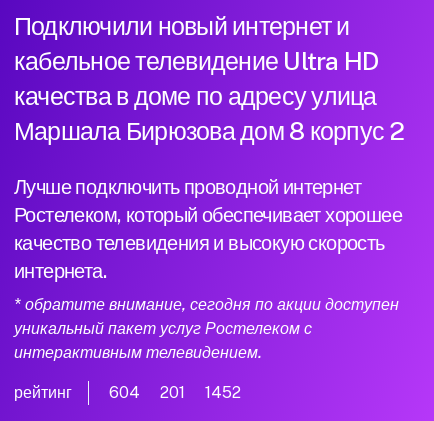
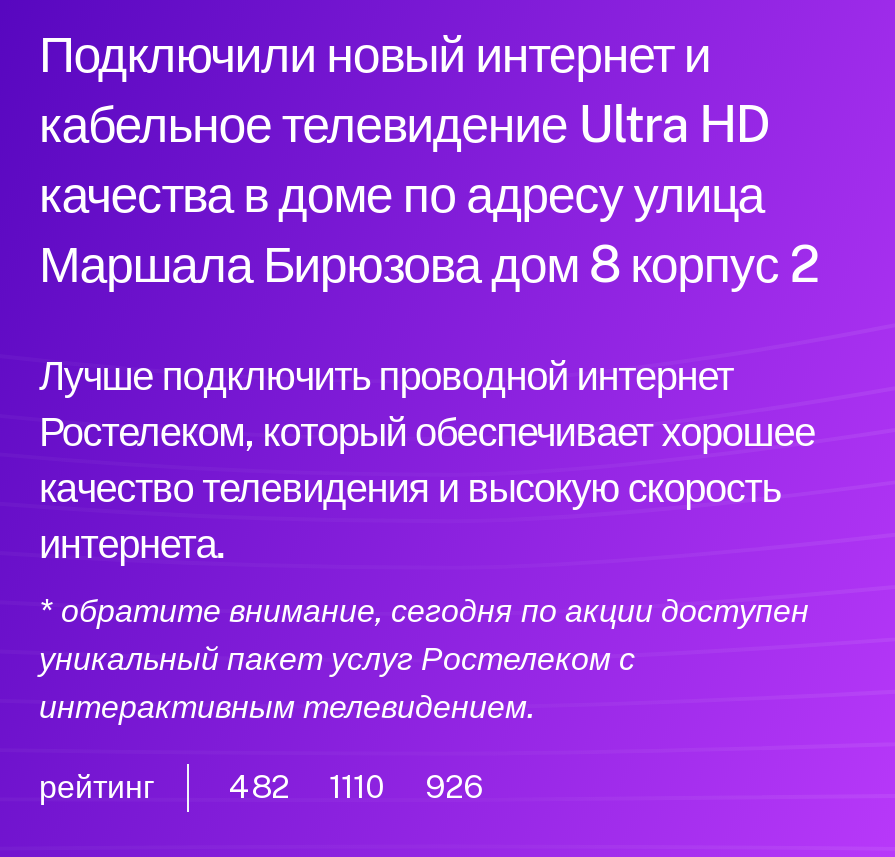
[109,383,140,402] 604 -> [229,769,289,807] 482
[160,383,185,402] 201 -> [329,769,385,807] 1110
[205,383,241,402] 1452 -> [425,769,483,807] 926

